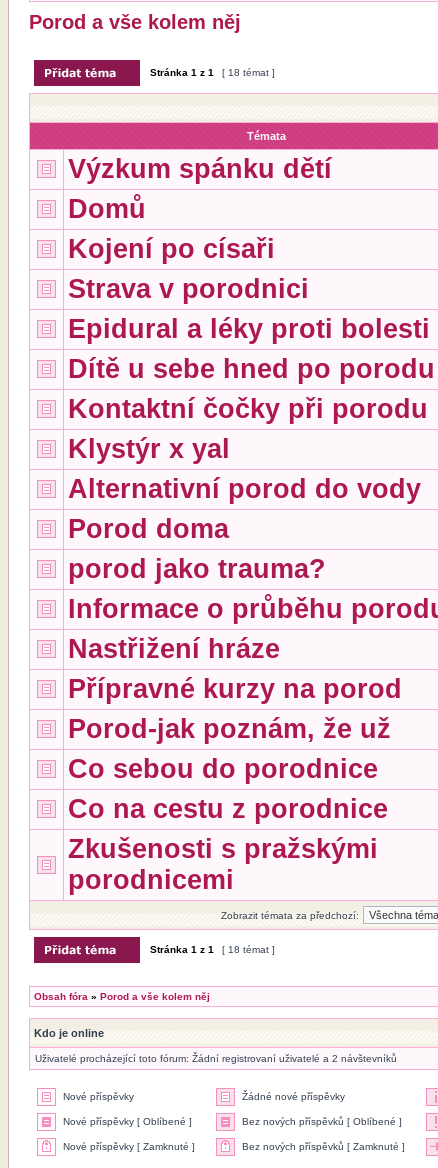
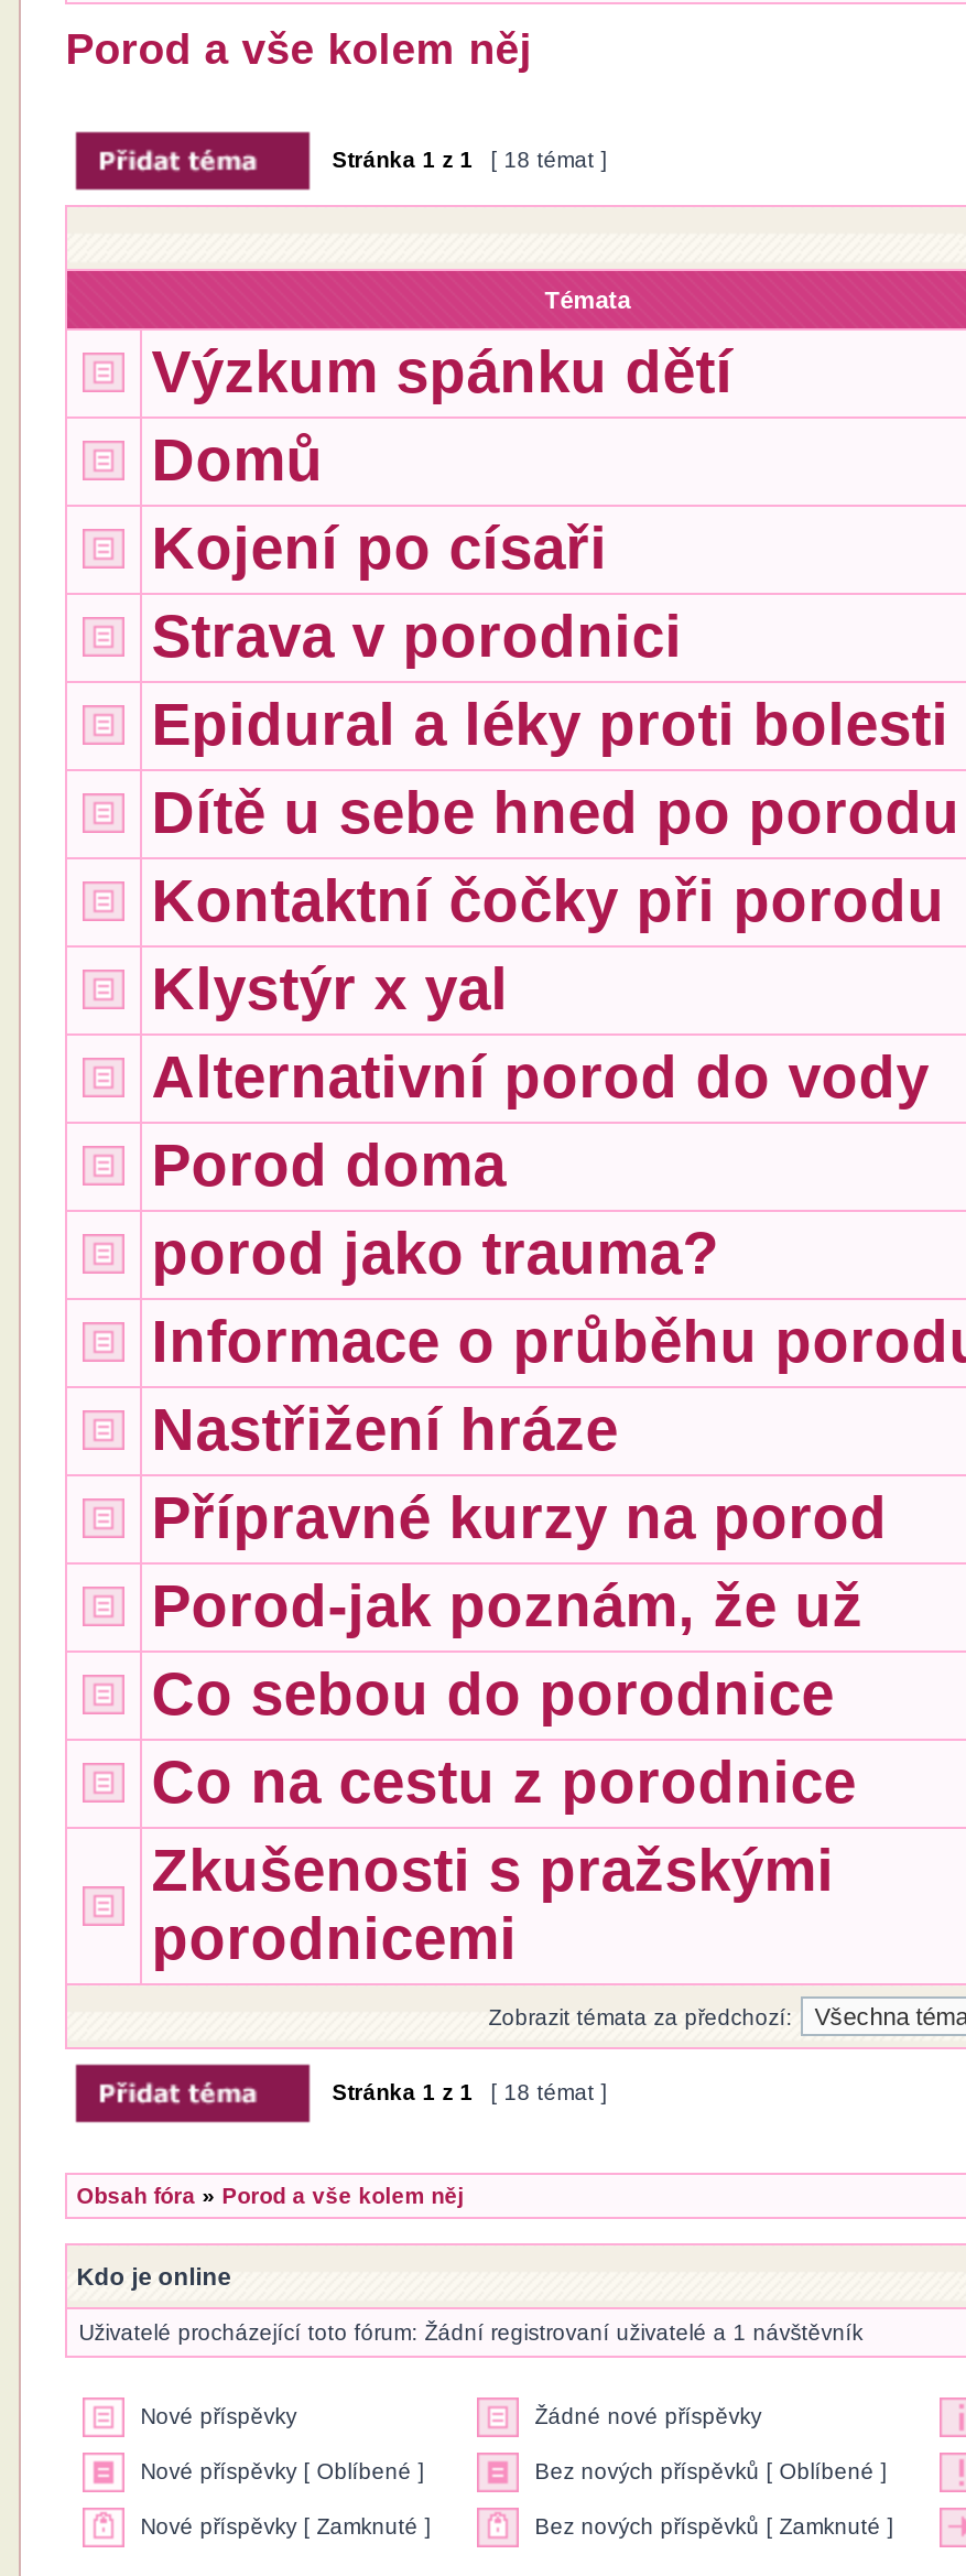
[35,1053,397,1064] Uživatelé procházející toto fórum: Žádní registrovaní uživatelé a 2 návštevníků -> [79,2320,863,2345] Uživatelé procházející toto fórum: Žádní registrovaní uživatelé a 1 návštěvník

